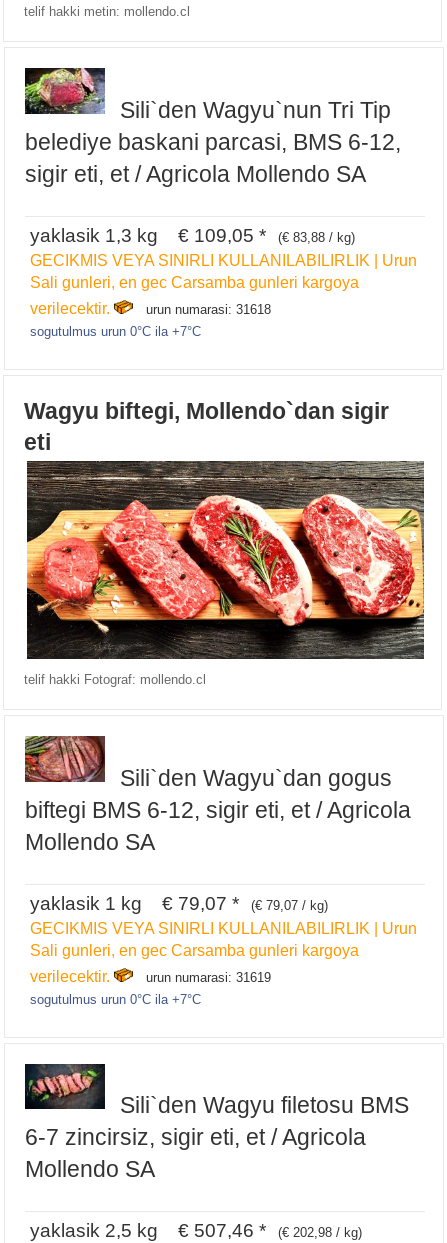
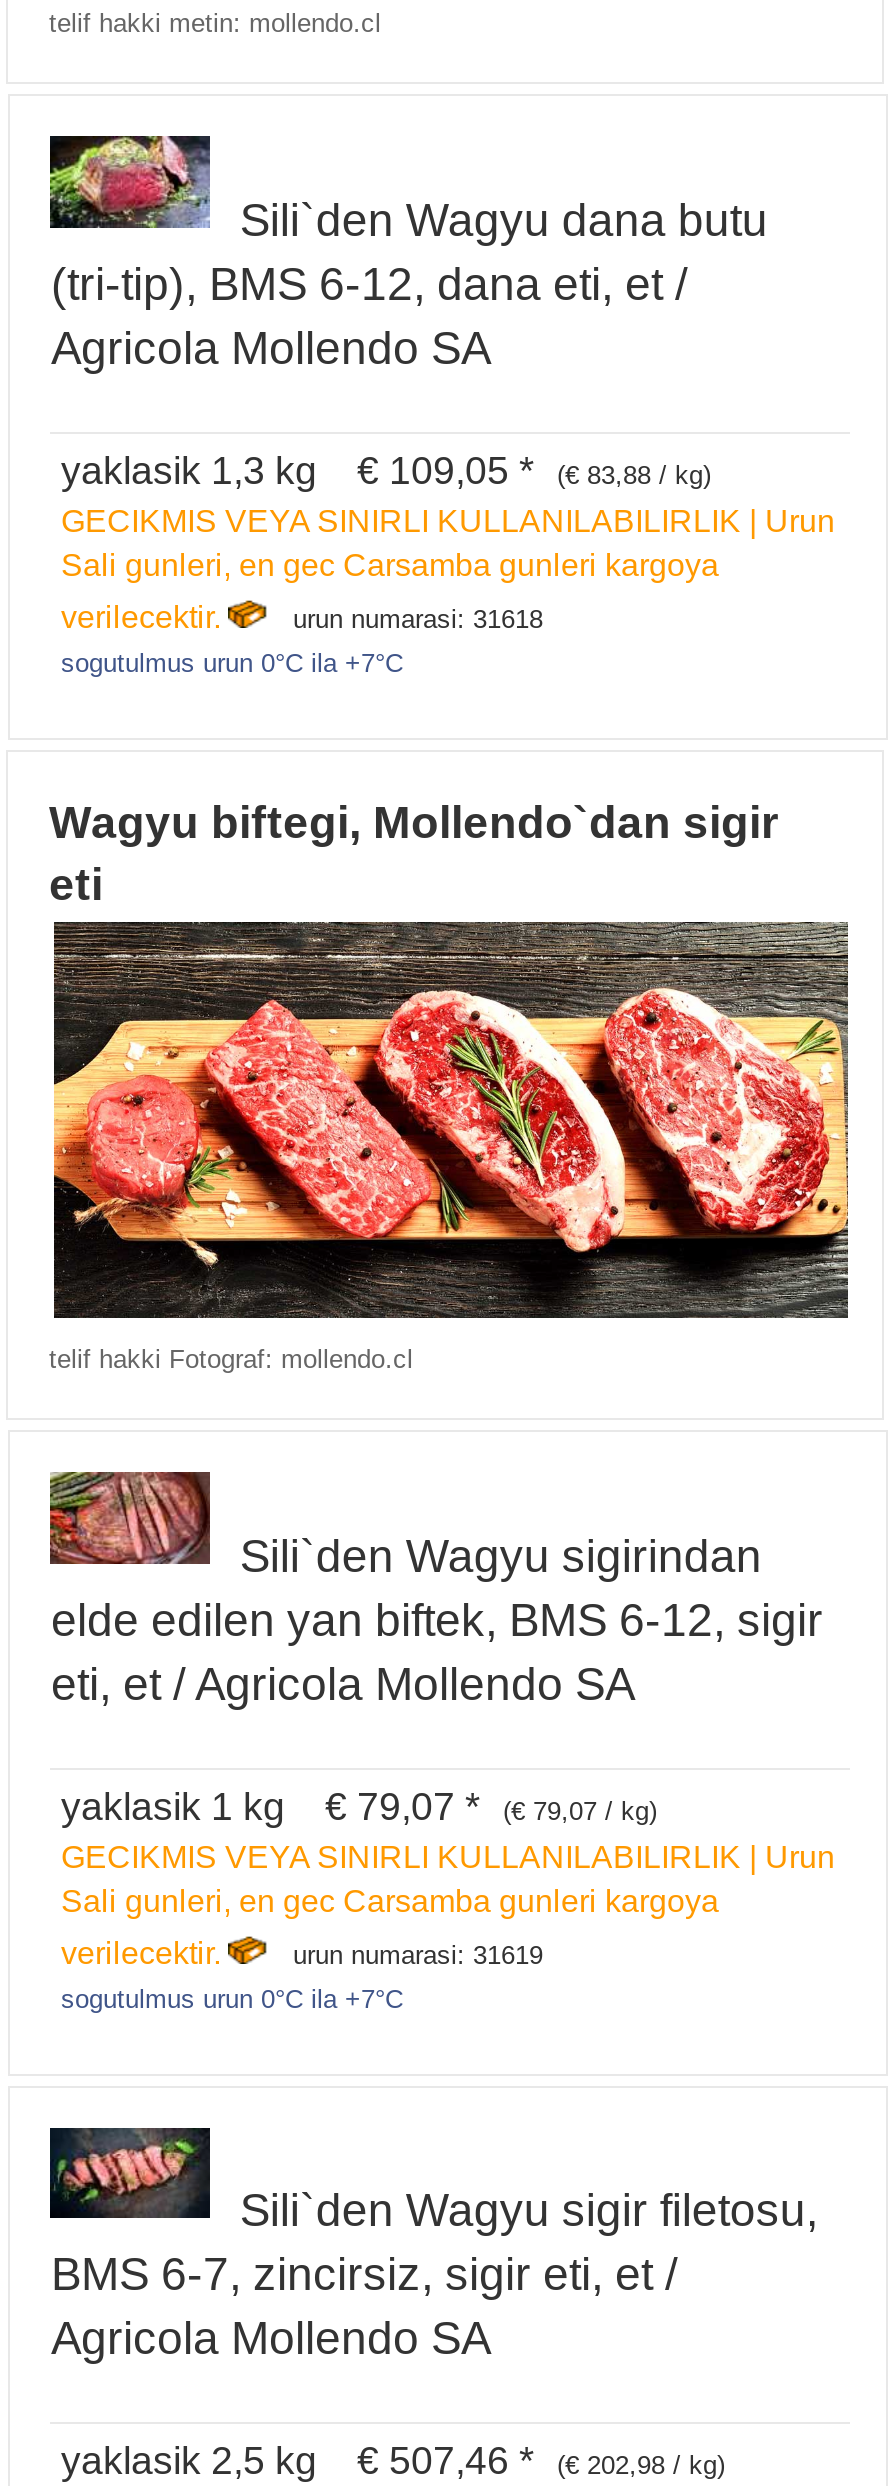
[25,97,401,187] Sili`den Wagyu`nun Tri Tip | belediye baskani parcasi, BMS 6-12, | sigir eti, et / Agricola Mollendo SA -> [51,194,768,374] Sili`den Wagyu dana butu | (tri-tip), BMS 6-12, dana eti, et / | Agricola Mollendo SA
[25,765,411,855] Sili`den Wagyu`dan gogus | biftegi BMS 6-12, sigir eti, et / Agricola | Mollendo SA -> [51,1530,823,1710] Sili`den Wagyu sigirindan | elde edilen yan biftek, BMS 6-12, sigir | eti, et / Agricola Mollendo SA
[25,1092,409,1182] Sili`den Wagyu filetosu BMS | 6-7 zincirsiz, sigir eti, et / Agricola | Mollendo SA -> [51,2185,818,2365] Sili`den Wagyu sigir filetosu, | BMS 6-7, zincirsiz, sigir eti, et / | Agricola Mollendo SA

